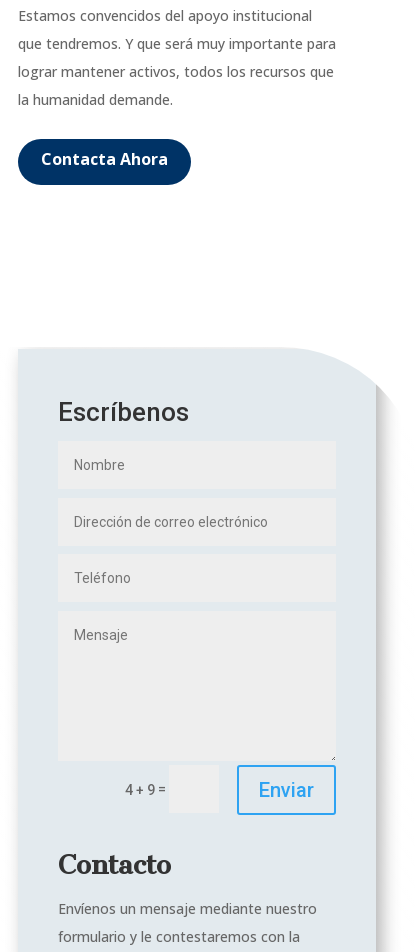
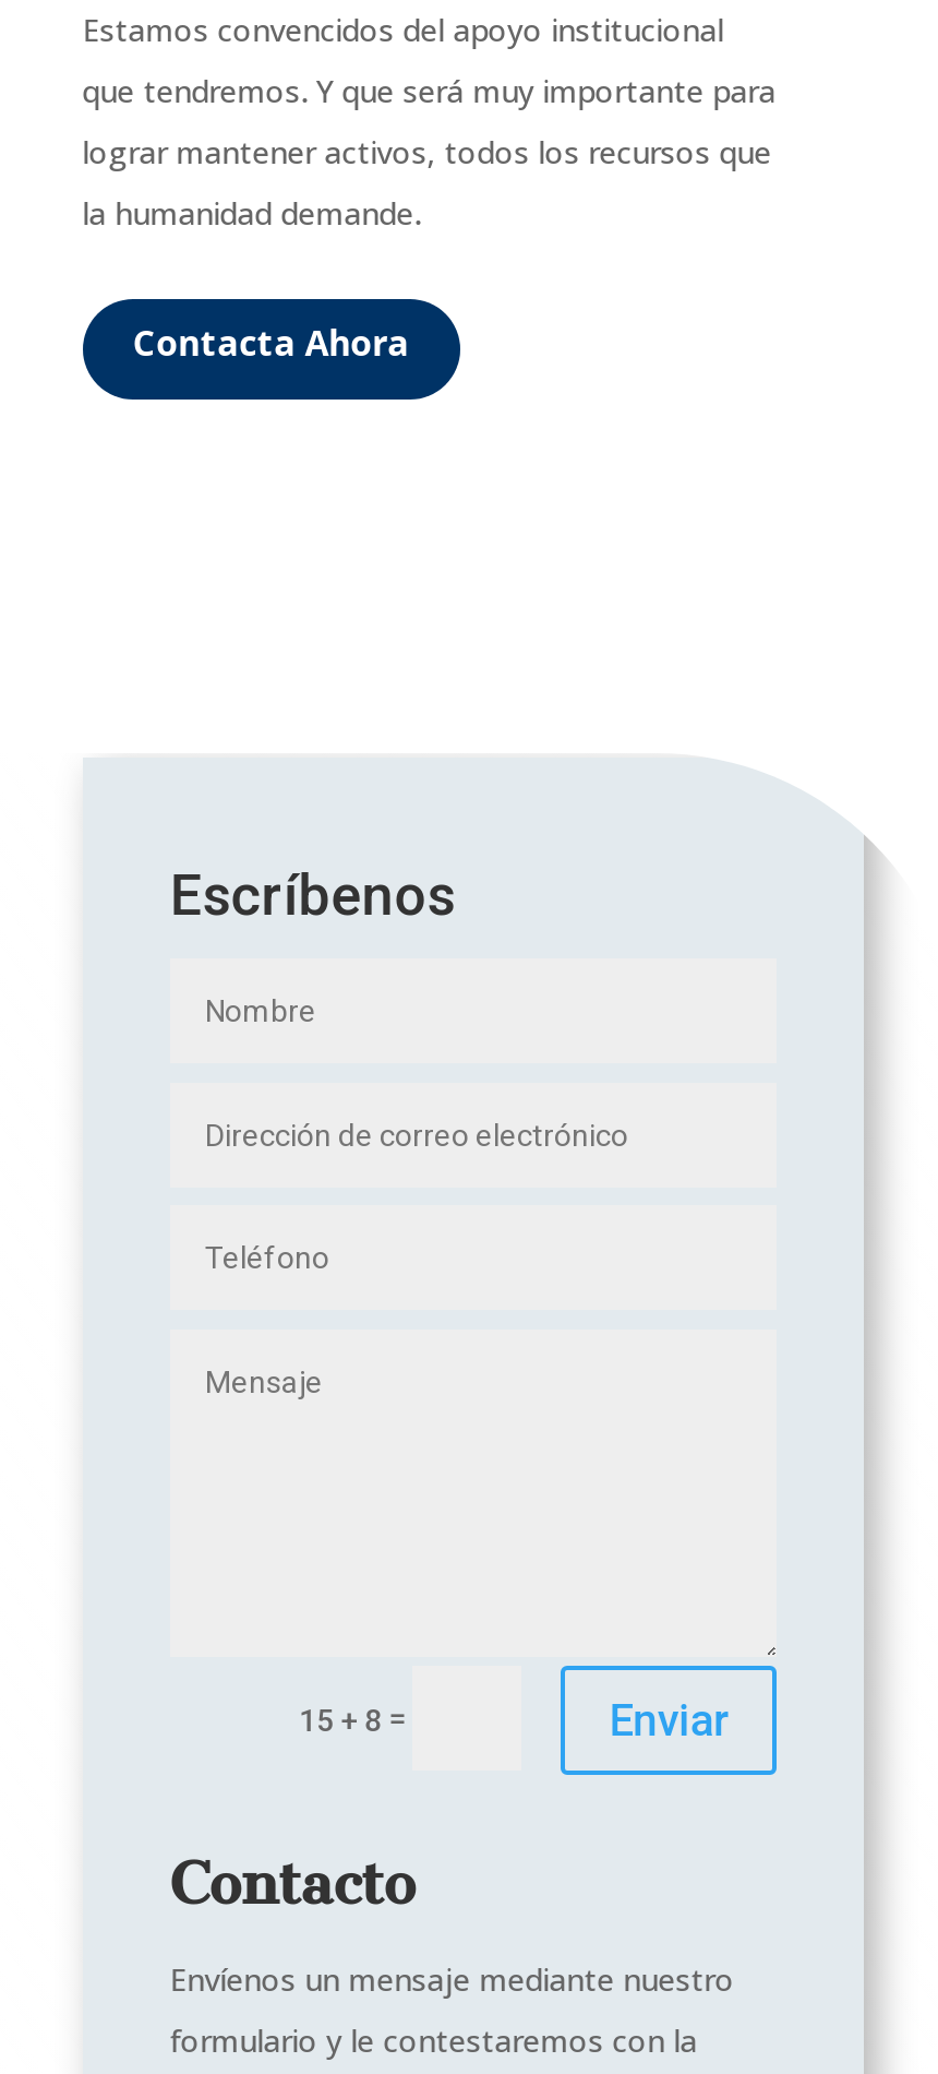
[125,781,169,798] 4 + 9 = -> [299,1701,413,1738] 15 + 8 =

